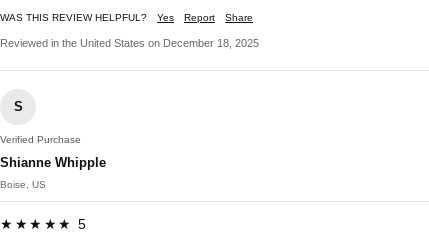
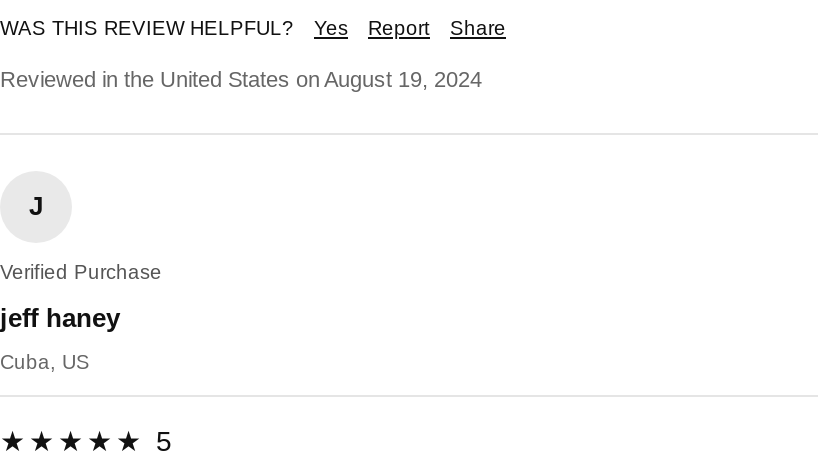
[0,37,259,49] Reviewed in the United States on December 18, 2025 -> [0,66,482,90] Reviewed in the United States on August 19, 2024
[13,99,22,114] S -> [29,190,43,220] J
[0,155,106,170] Shianne Whipple -> [0,302,120,332] jeff haney
[0,179,46,190] Boise, US -> [0,350,90,372] Cuba, US

